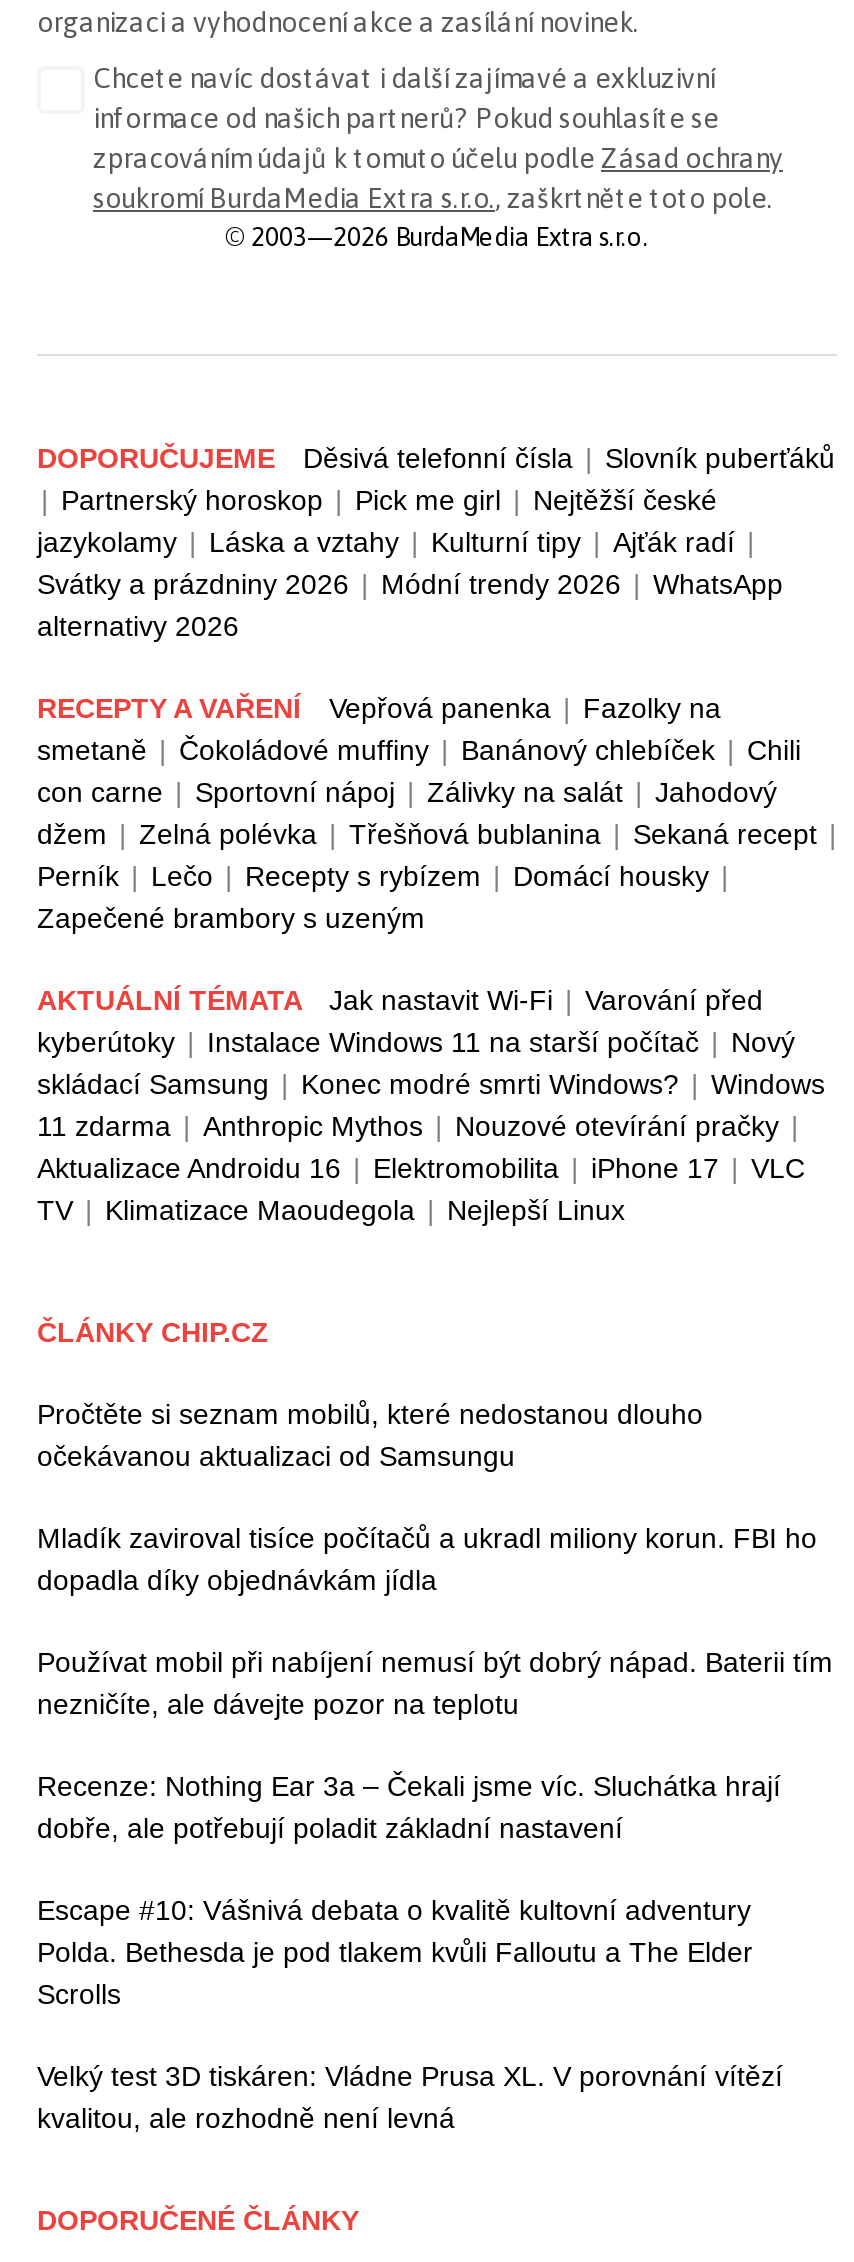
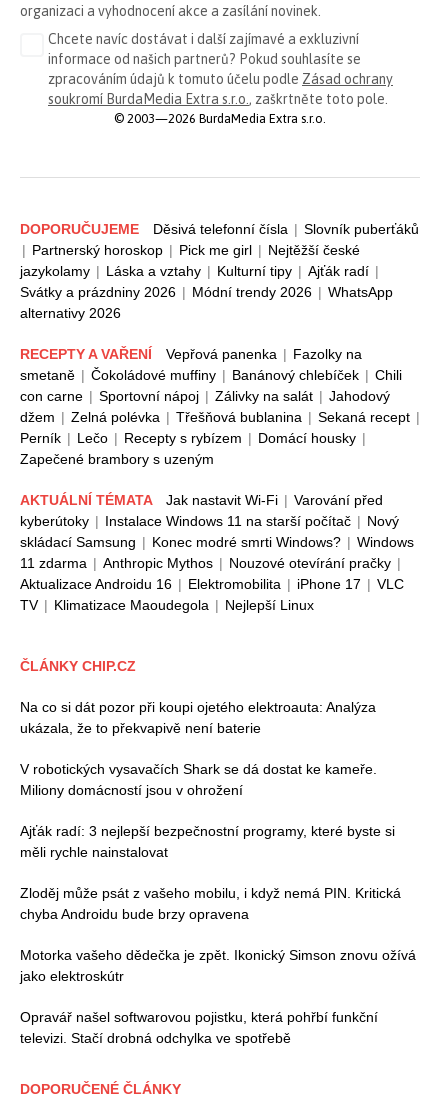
[37,1398,703,1472] Pročtěte si seznam mobilů, které nedostanou dlouho | očekávanou aktualizaci od Samsungu -> [20,699,376,736] Na co si dát pozor při koupi ojetého elektroauta: Analýza | ukázala, že to překvapivě není baterie
[37,1522,817,1596] Mladík zaviroval tisíce počítačů a ukradl miliony korun. FBI ho | dopadla díky objednávkám jídla -> [20,761,377,798] V robotických vysavačích Shark se dá dostat ke kameře. | Miliony domácností jsou v ohrožení
[37,1646,833,1720] Používat mobil při nabíjení nemusí být dobrý nápad. Baterii tím | nezničíte, ale dávejte pozor na teplotu -> [20,823,395,860] Ajťák radí: 3 nejlepší bezpečnostní programy, které byste si | měli rychle nainstalovat
[37,1770,781,1844] Recenze: Nothing Ear 3a – Čekali jsme víc. Sluchátka hrají | dobře, ale potřebují poladit základní nastavení -> [20,885,401,922] Zloděj může psát z vašeho mobilu, i když nemá PIN. Kritická | chyba Androidu bude brzy opravena
[37,1894,753,2010] Escape #10: Vášnivá debata o kvalitě kultovní adventury | Polda. Bethesda je pod tlakem kvůli Falloutu a The Elder | Scrolls -> [20,947,416,984] Motorka vašeho dědečka je zpět. Ikonický Simson znovu ožívá | jako elektroskútr
[37,2060,783,2134] Velký test 3D tiskáren: Vládne Prusa XL. V porovnání vítězí | kvalitou, ale rozhodně není levná -> [20,1009,378,1046] Opravář našel softwarovou pojistku, která pohřbí funkční | televizi. Stačí drobná odchylka ve spotřebě

